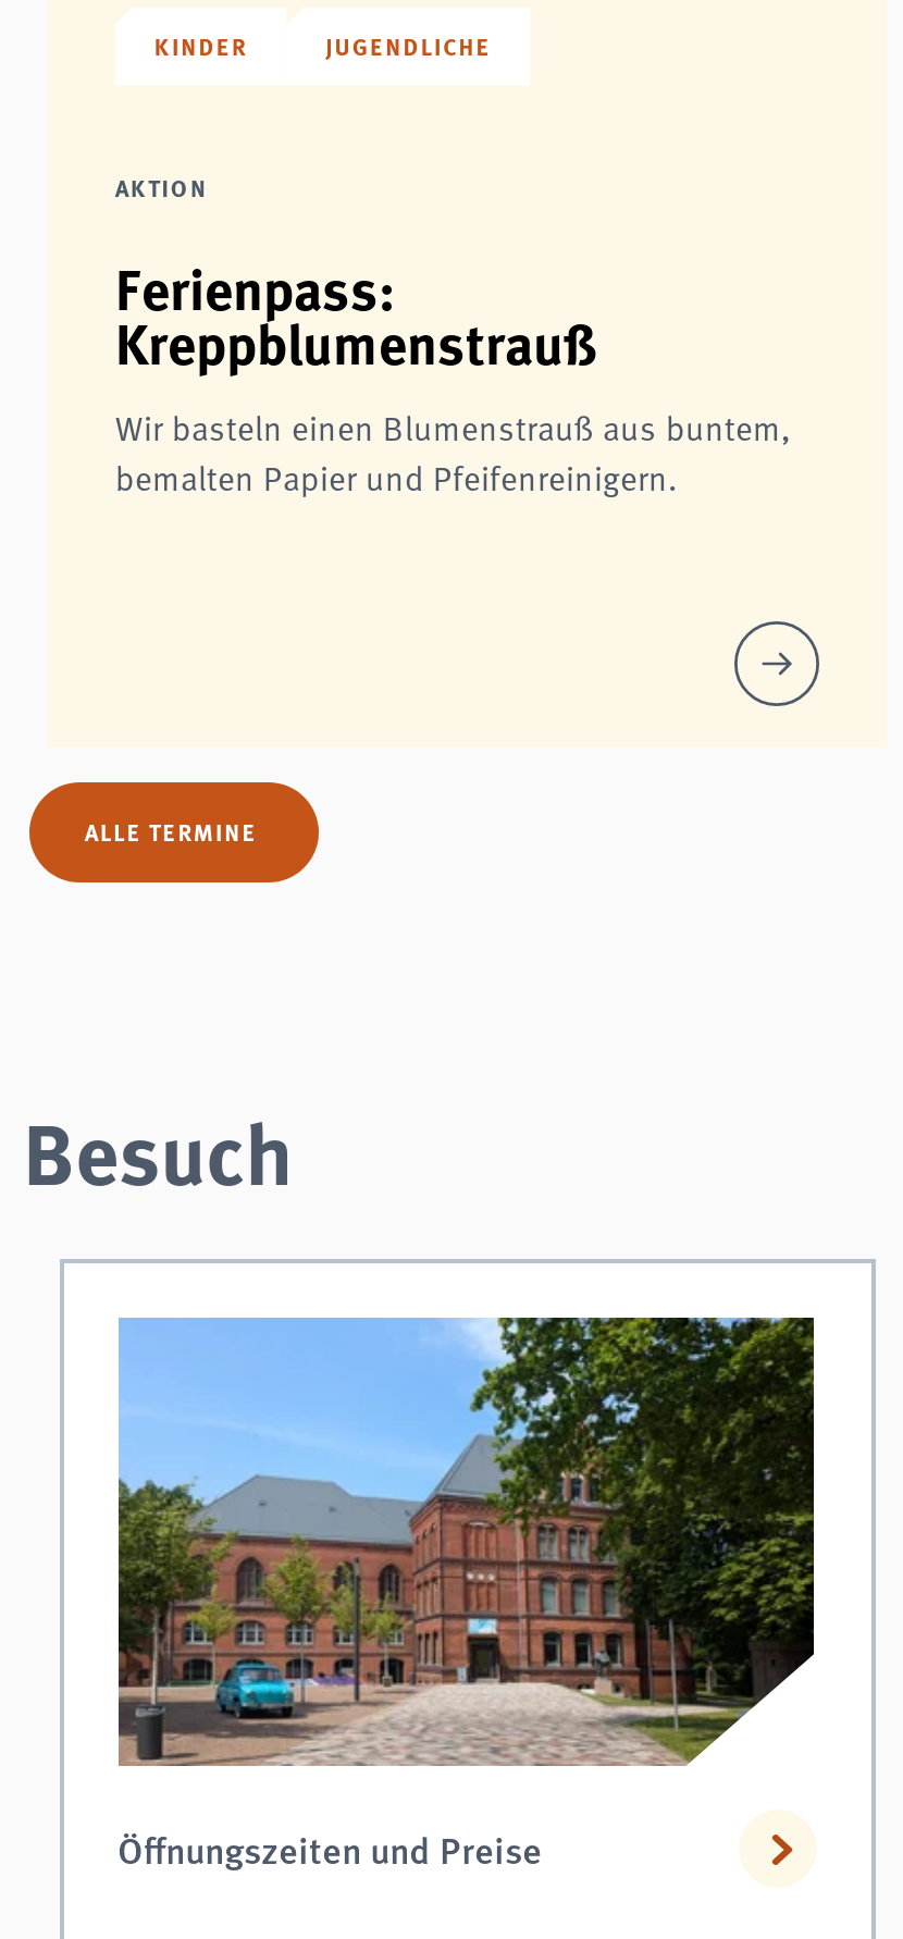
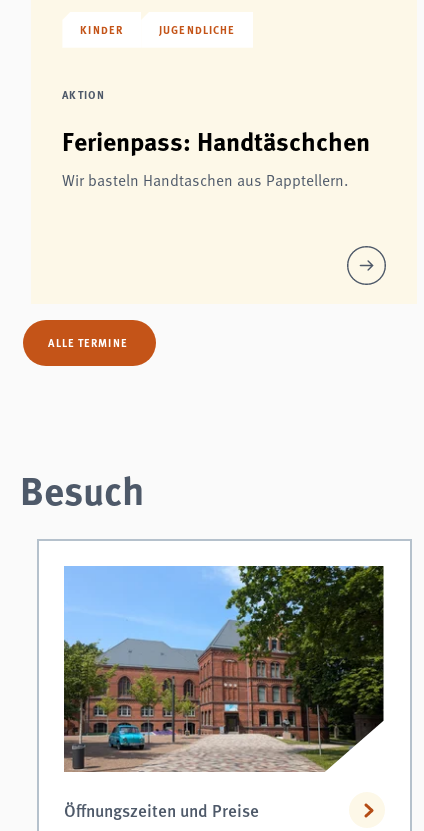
[115,247,792,500] Ferienpass: | Kreppblumenstrauß | Wir basteln einen Blumenstrauß aus buntem, | bemalten Papier und Pfeifenreinigern. -> [62,122,370,190] Ferienpass: Handtäschchen | Wir basteln Handtaschen aus Papptellern.

